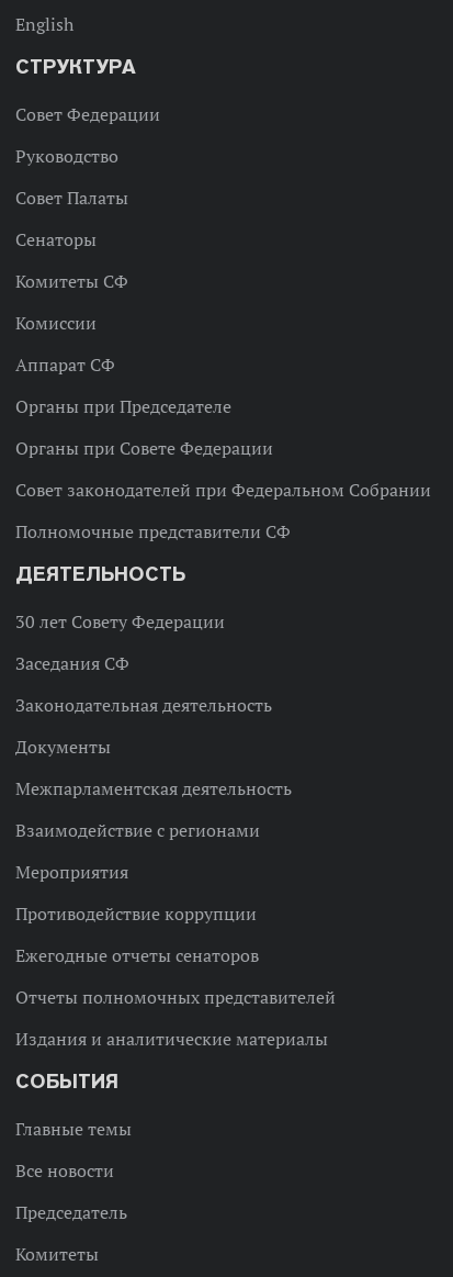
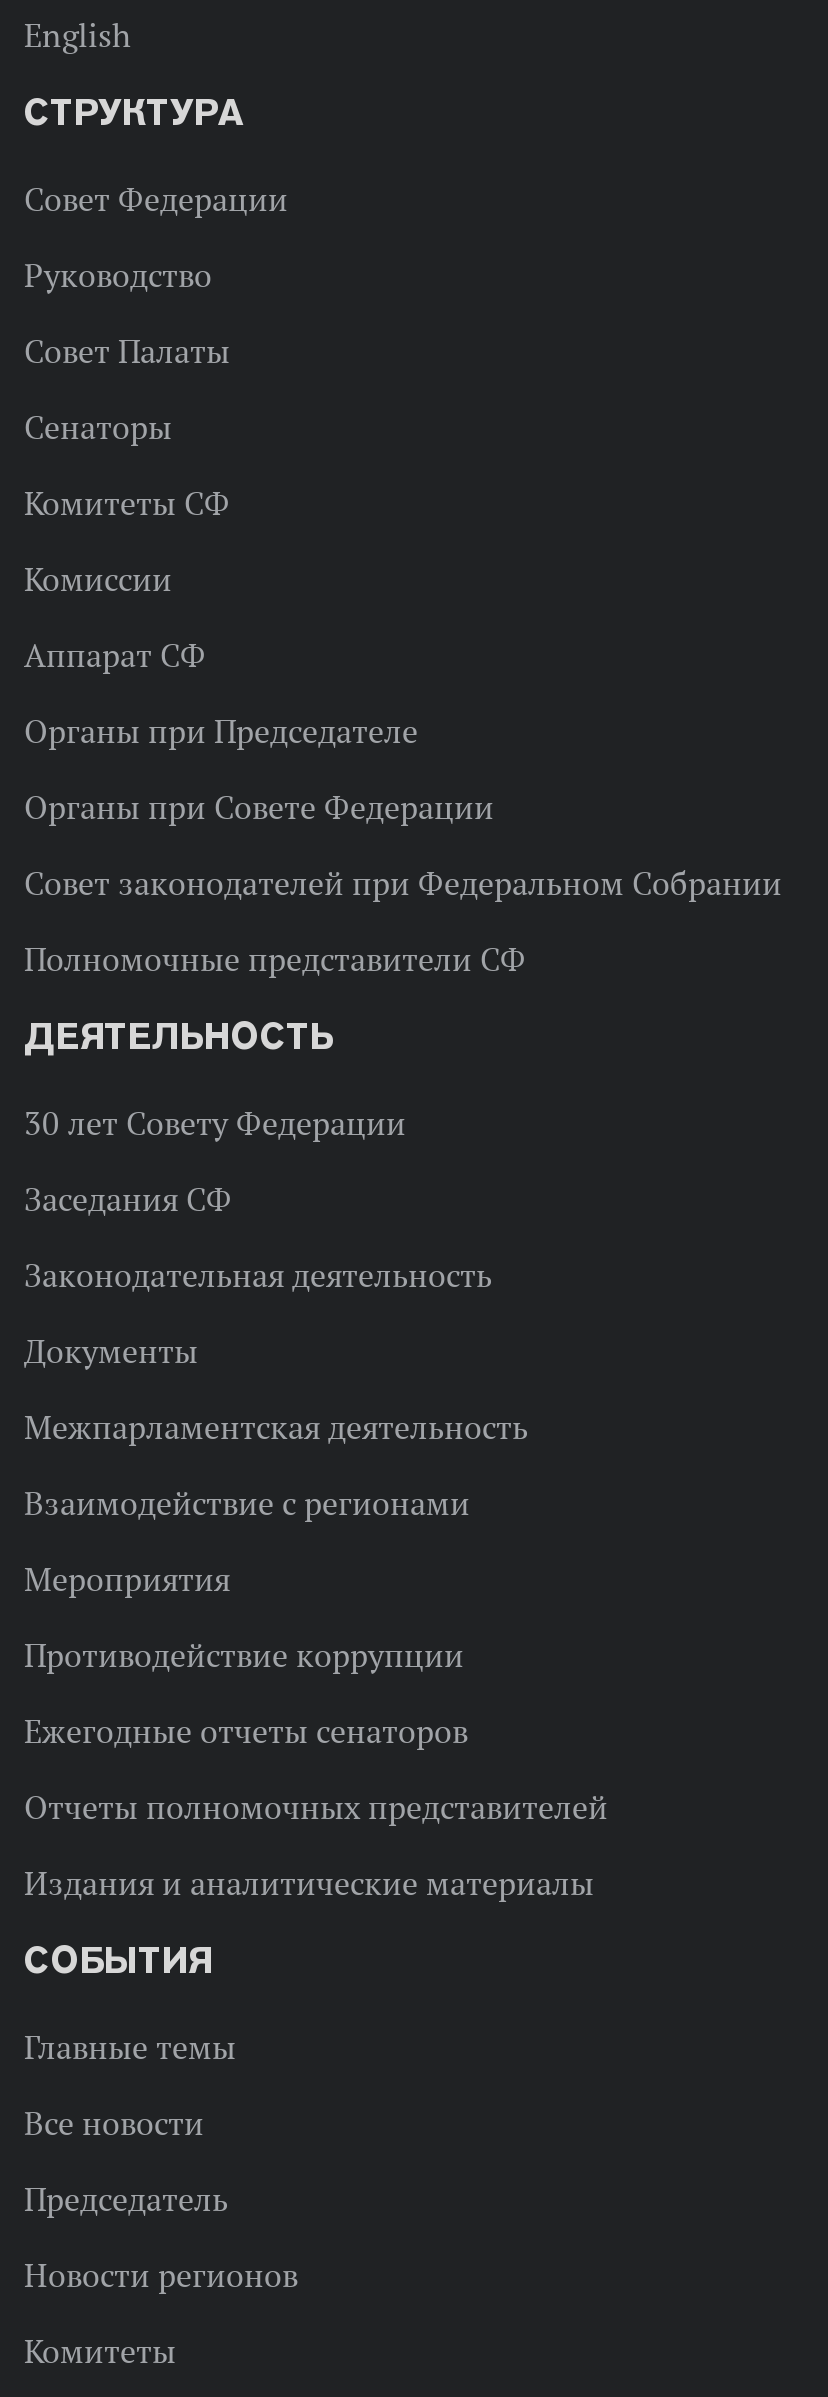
none -> [24,2255,298,2295] Новости регионов

